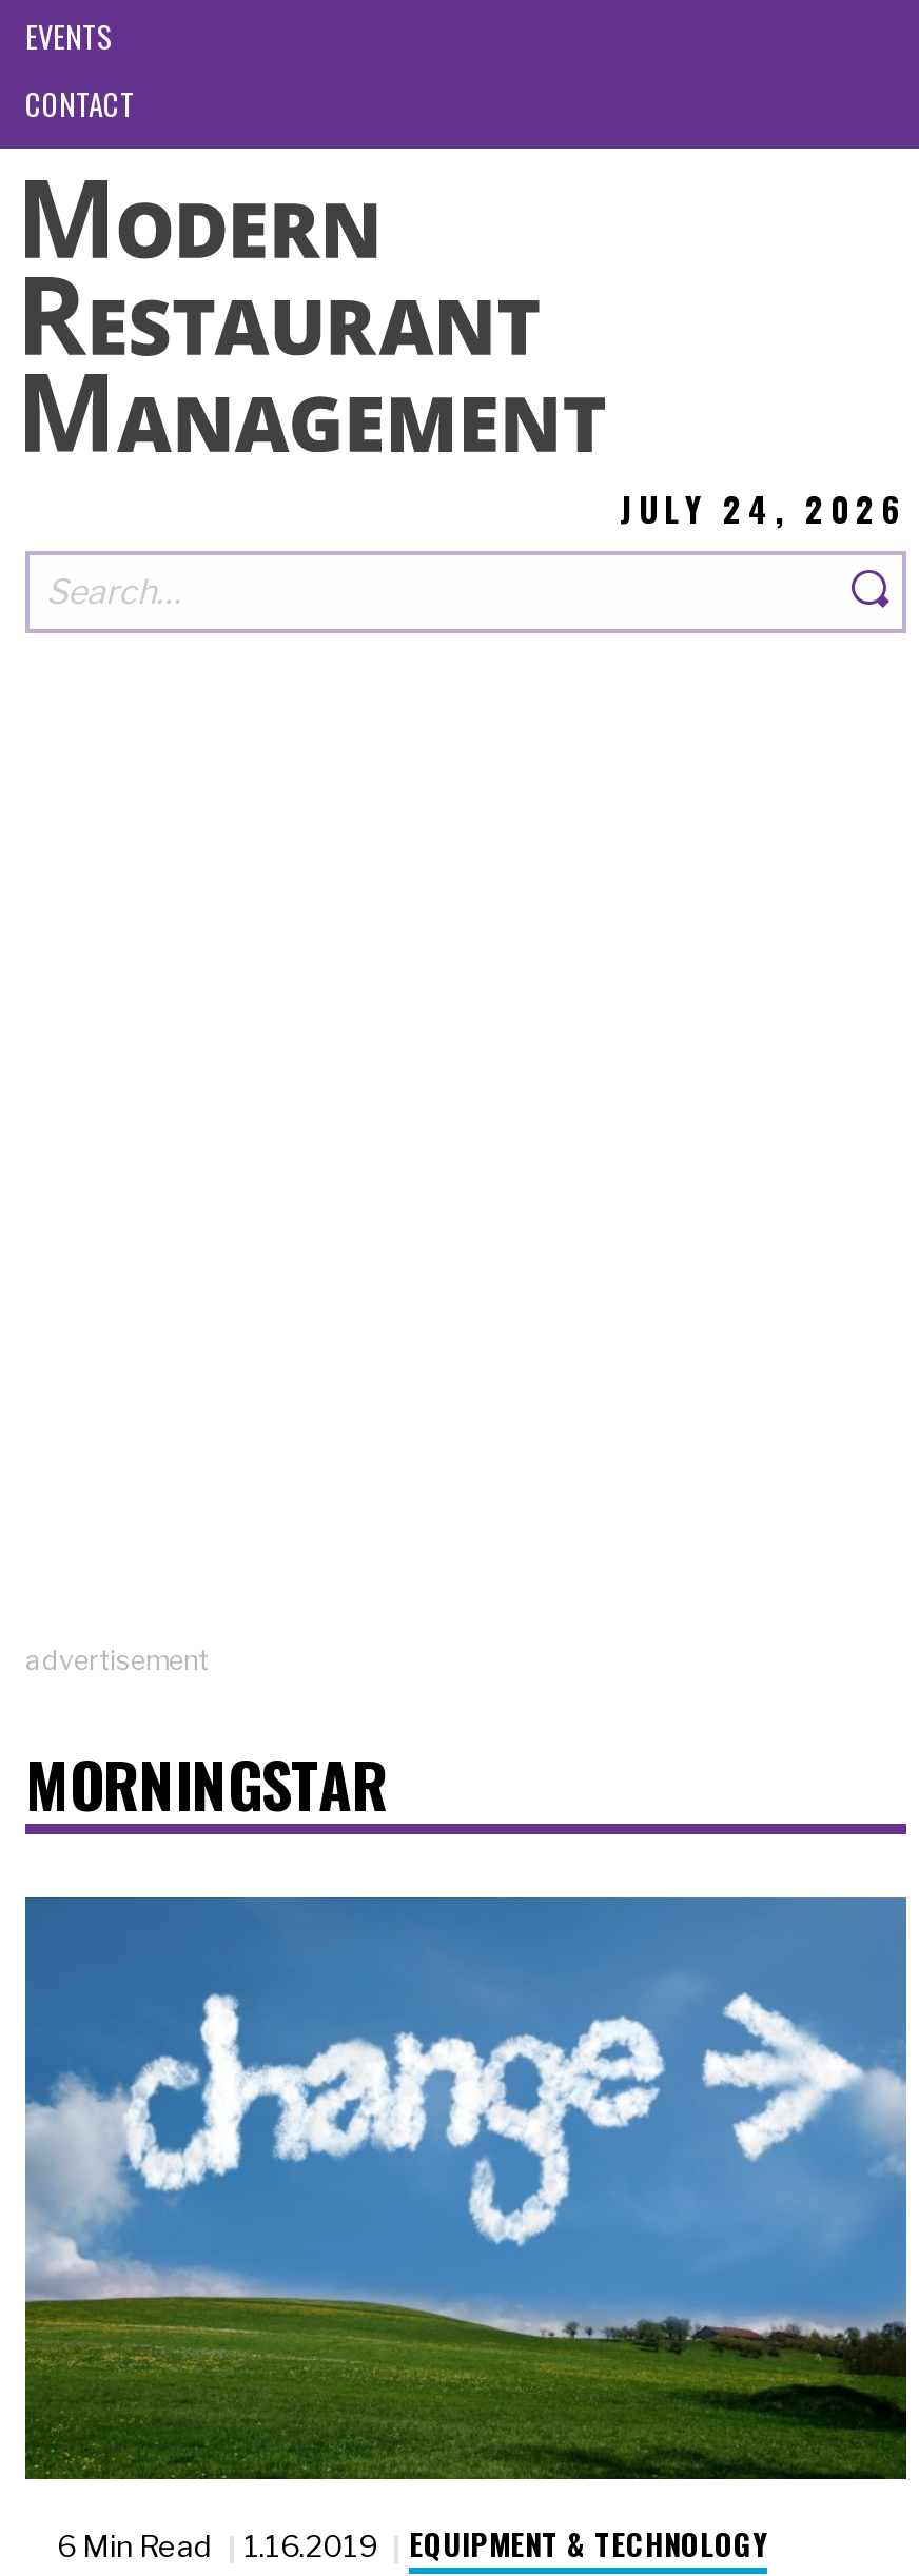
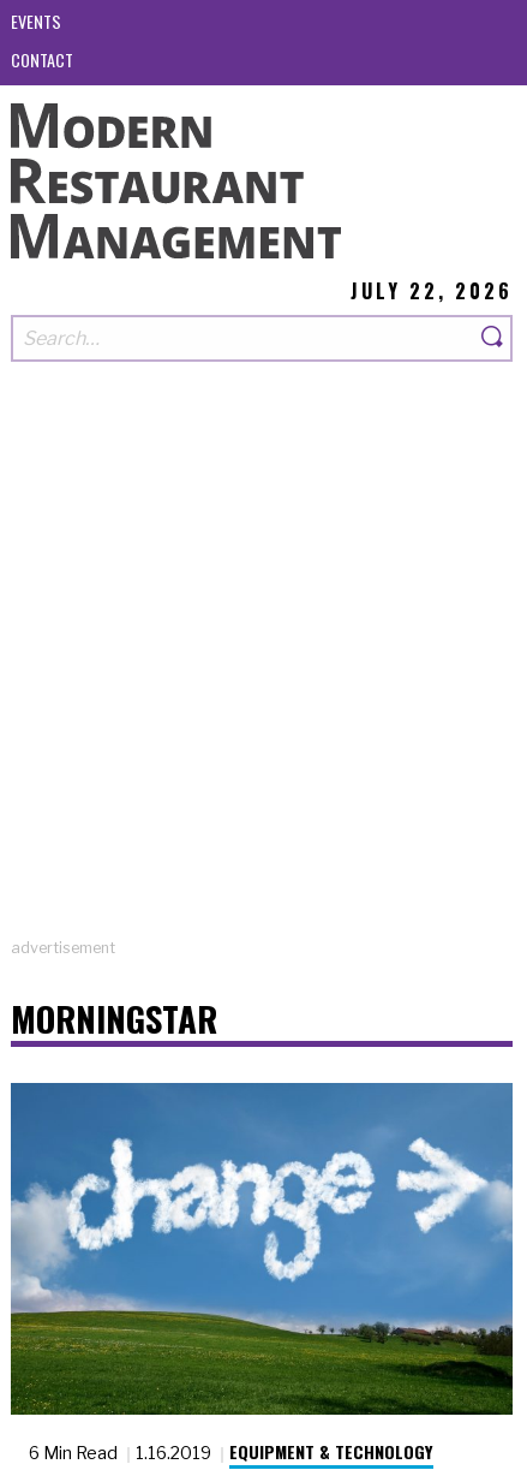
[620,483,906,534] JULY 24, 2026 -> [351,276,513,305] JULY 22, 2026

